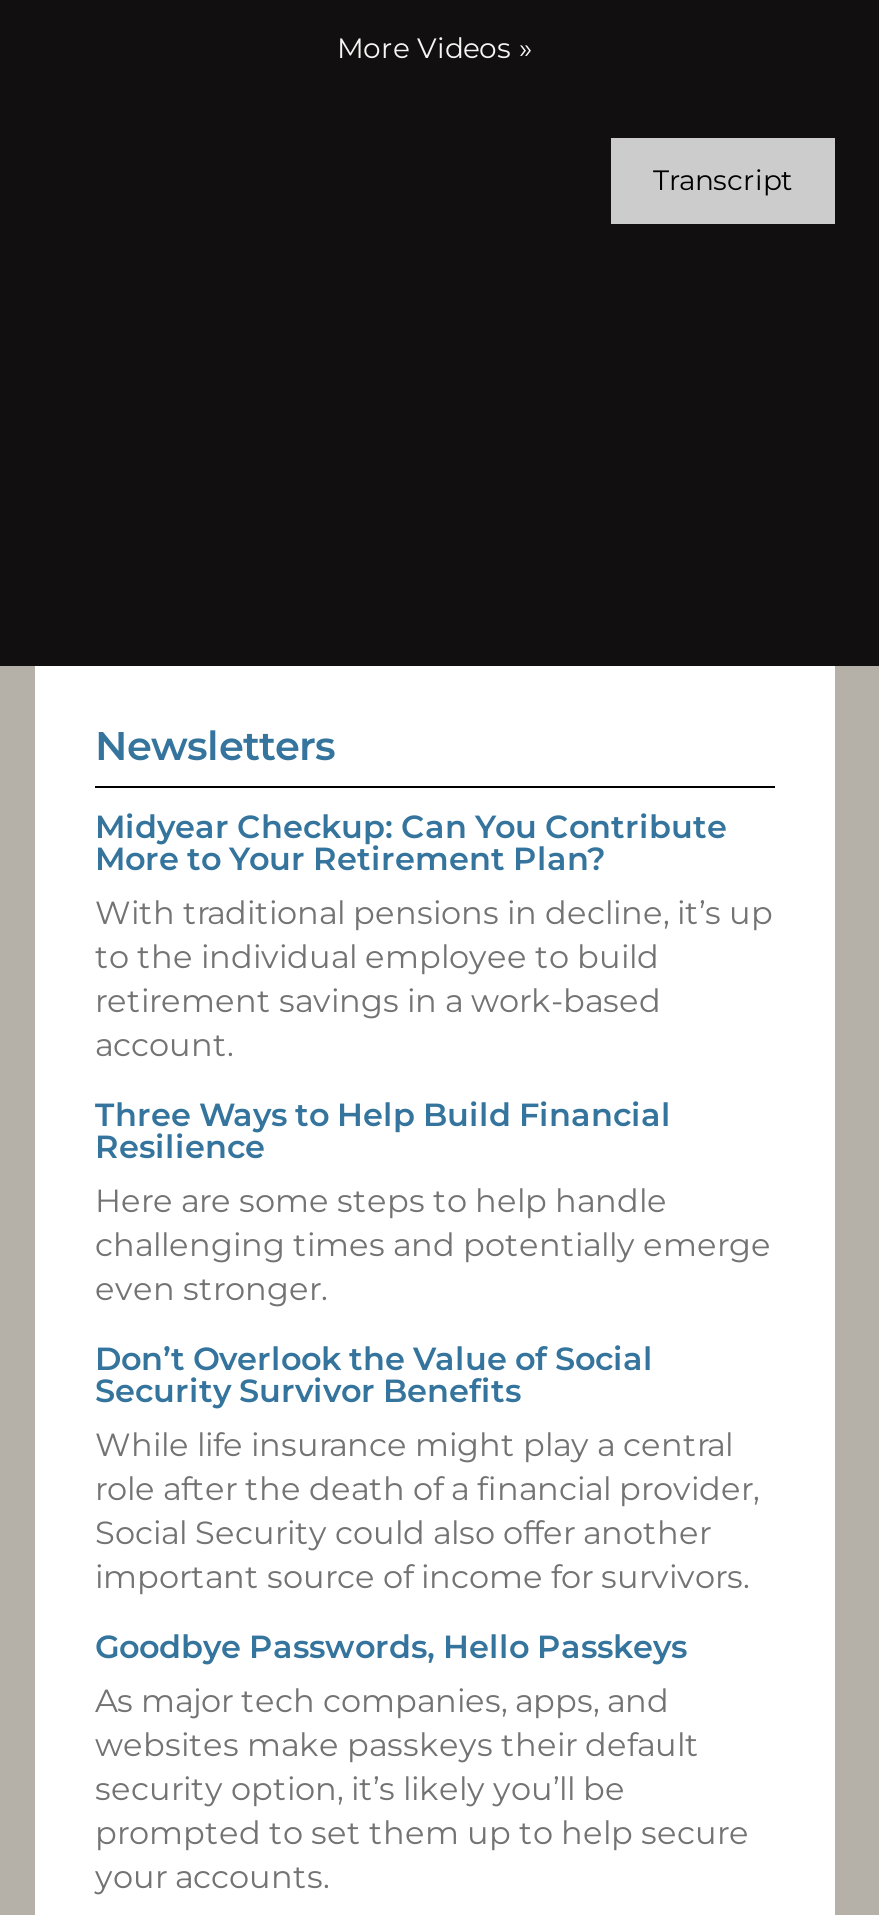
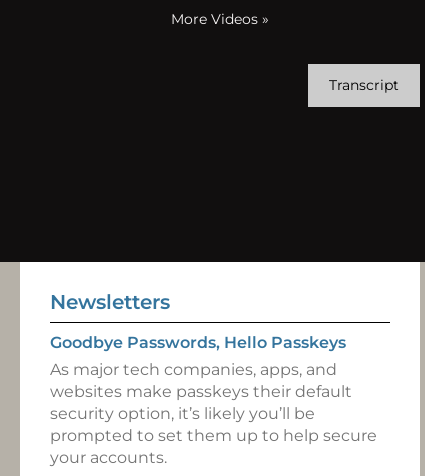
[95,808,773,1596] Midyear Checkup: Can You Contribute | More to Your Retirement Plan? | With traditional pensions in decline, it’s up | to the individual employee to build | retirement savings in a work-based | account. | Three Ways to Help Build Financial | Resilience | Here are some steps to help handle | challenging times and potentially emerge | even stronger. | Don’t Overlook the Value of Social | Security Survivor Benefits | While life insurance might play a central | role after the death of a financial provider, | Social Security could also offer another | important source of income for survivors. -> none

